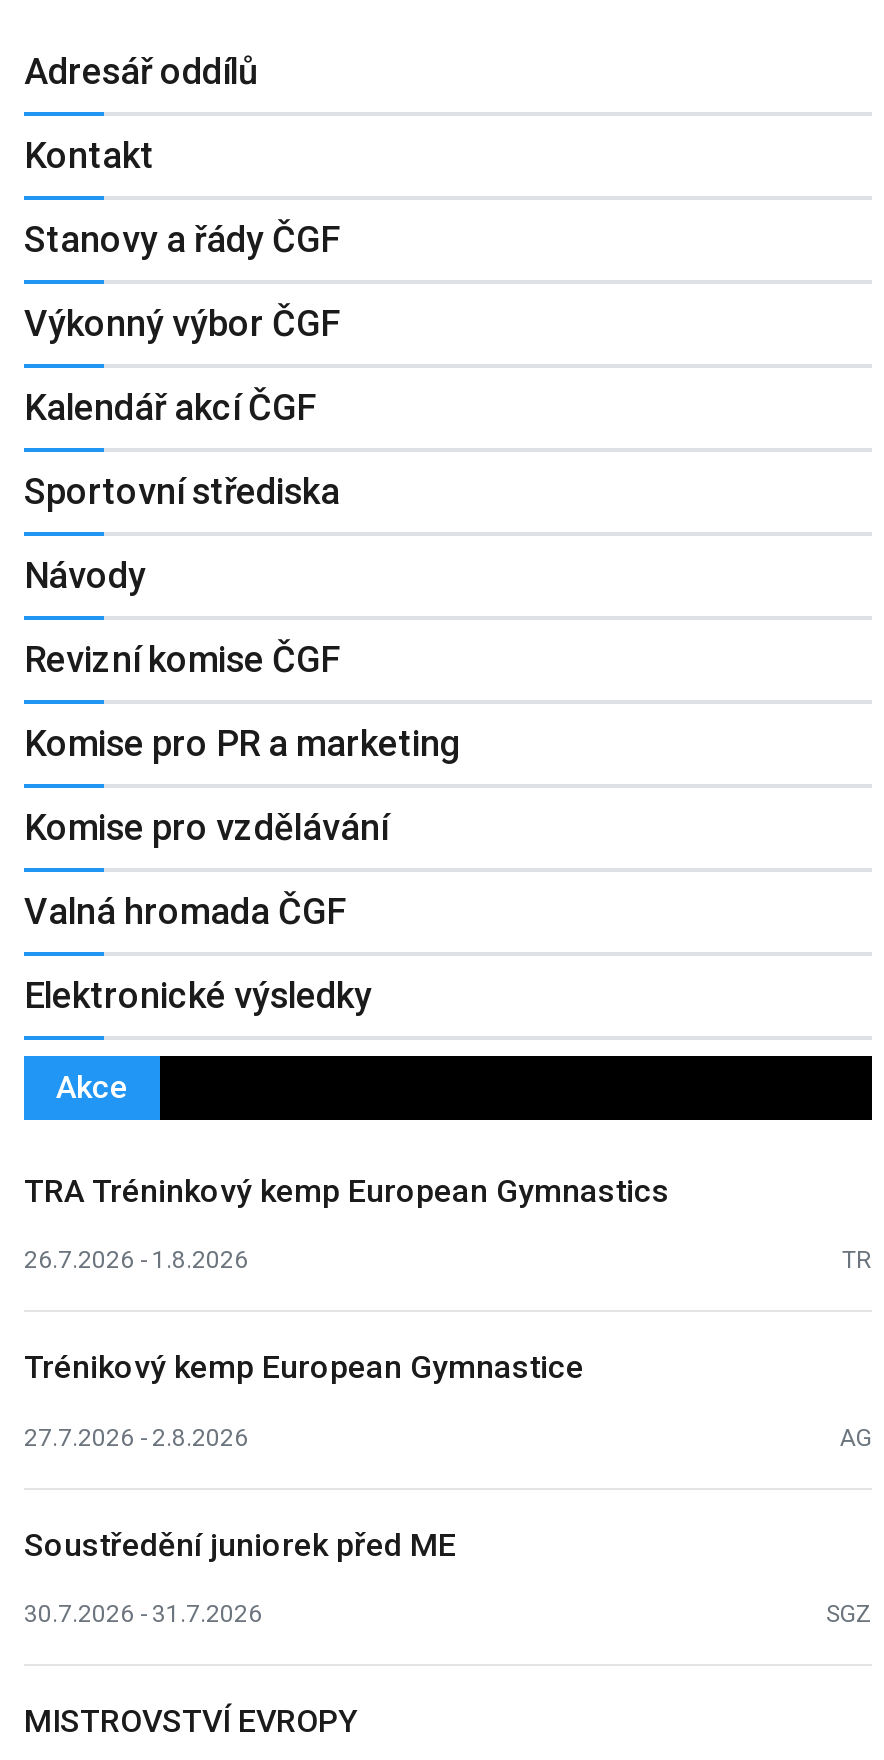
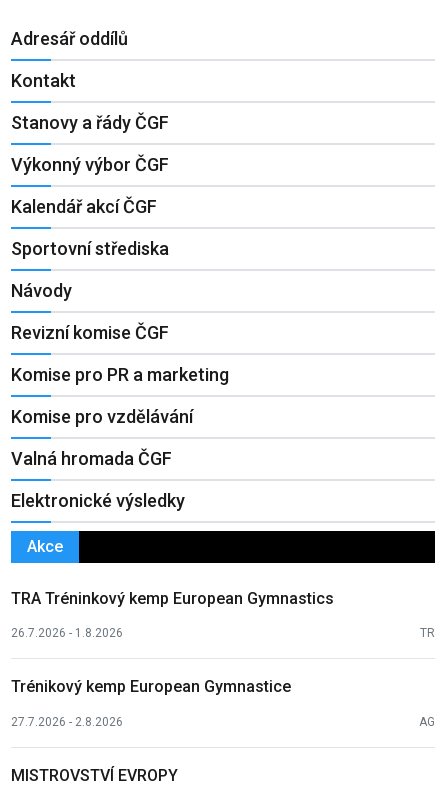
[24,1525,872,1628] Soustředění juniorek před ME | 30.7.2026 - 31.7.2026 | SGZ -> none

